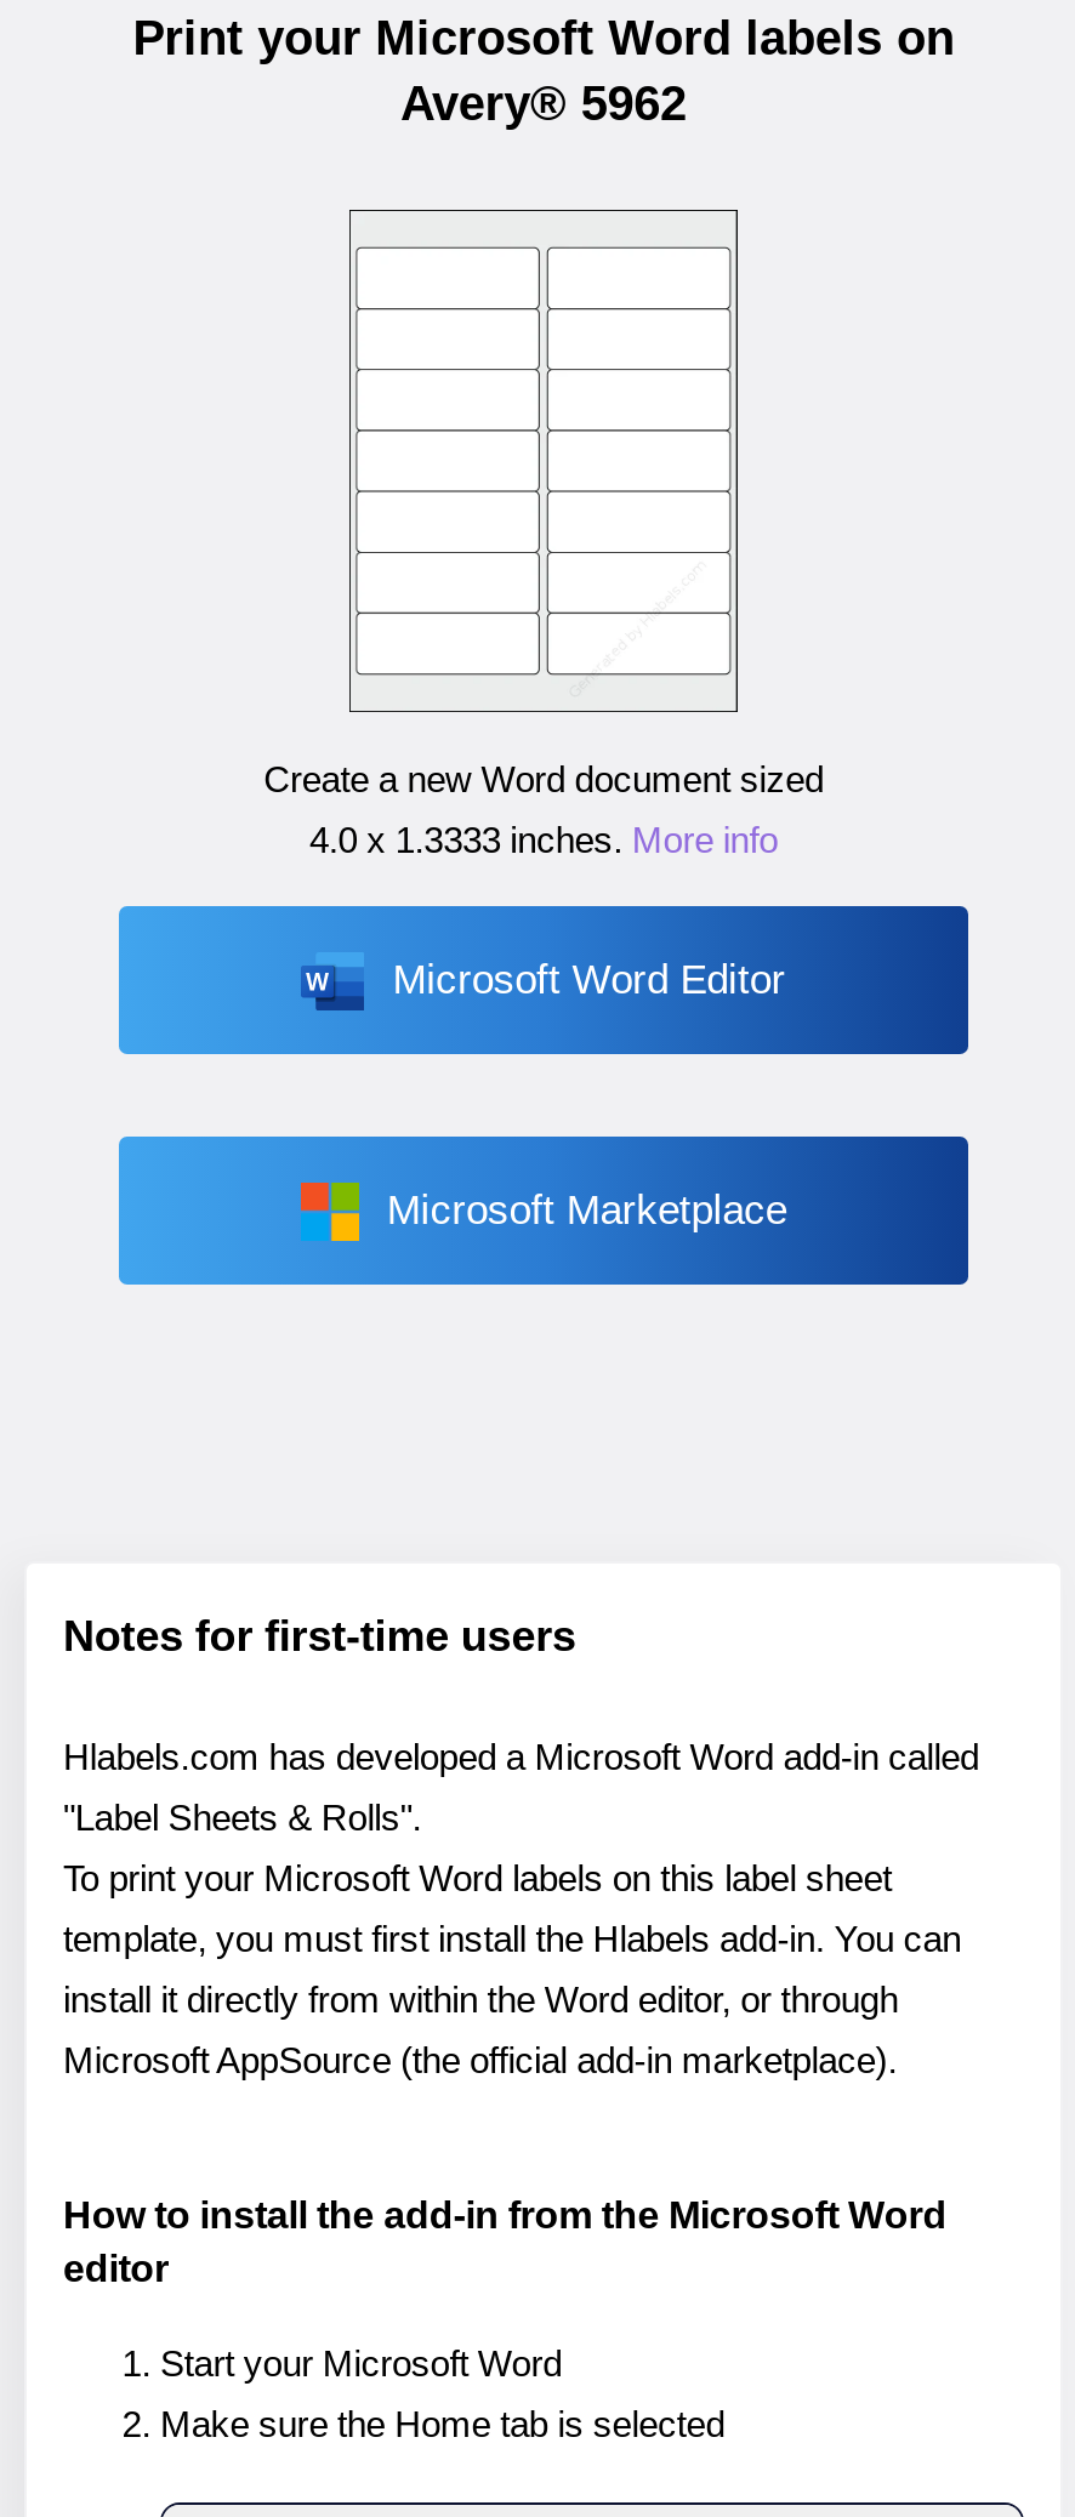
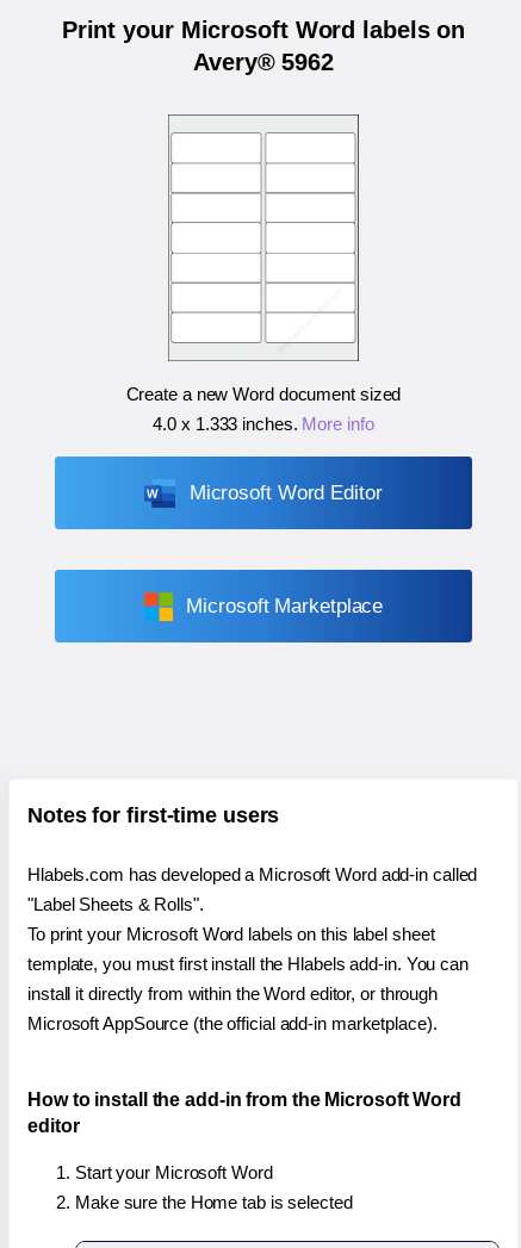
[309,819,778,860] 4.0 x 1.3333 inches. More info -> [153,414,374,434] 4.0 x 1.333 inches. More info

